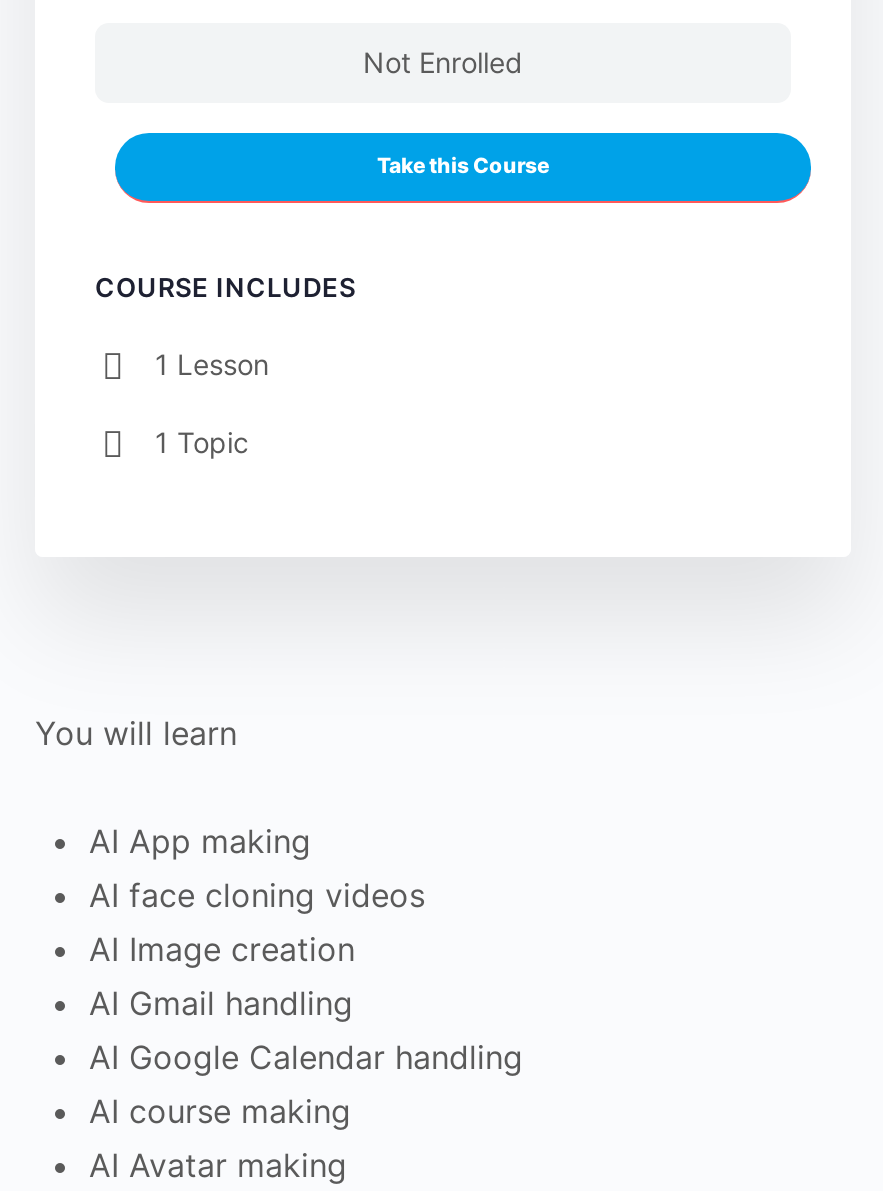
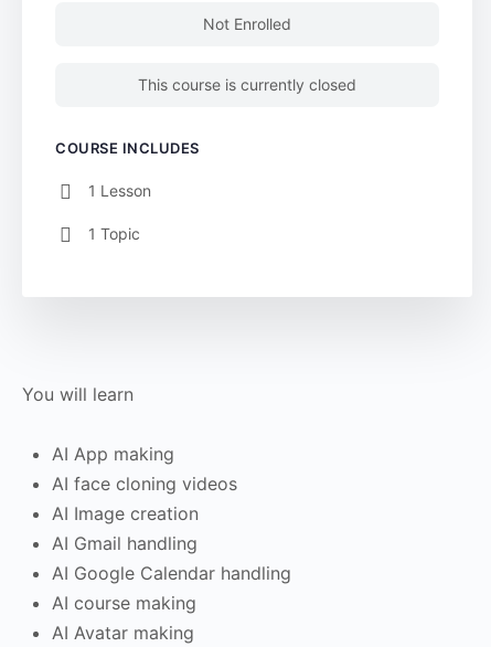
[377,153,549,179] Take this Course -> [138,75,356,93] This course is currently closed

